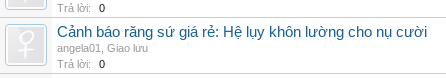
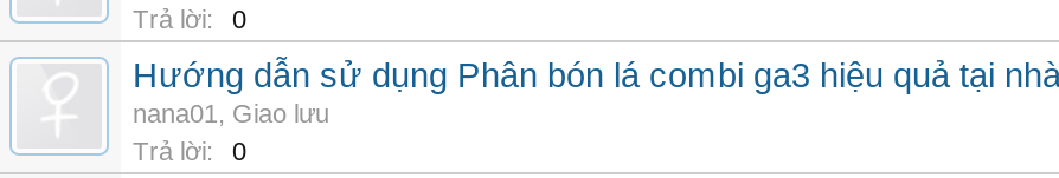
[57,24,427,54] Cảnh báo răng sứ giá rẻ: Hệ lụy khôn lường cho nụ cười | angela01, Giao lưu -> [133,57,1059,127] Hướng dẫn sử dụng Phân bón lá combi ga3 hiệu quả tại nhà | nana01, Giao lưu

